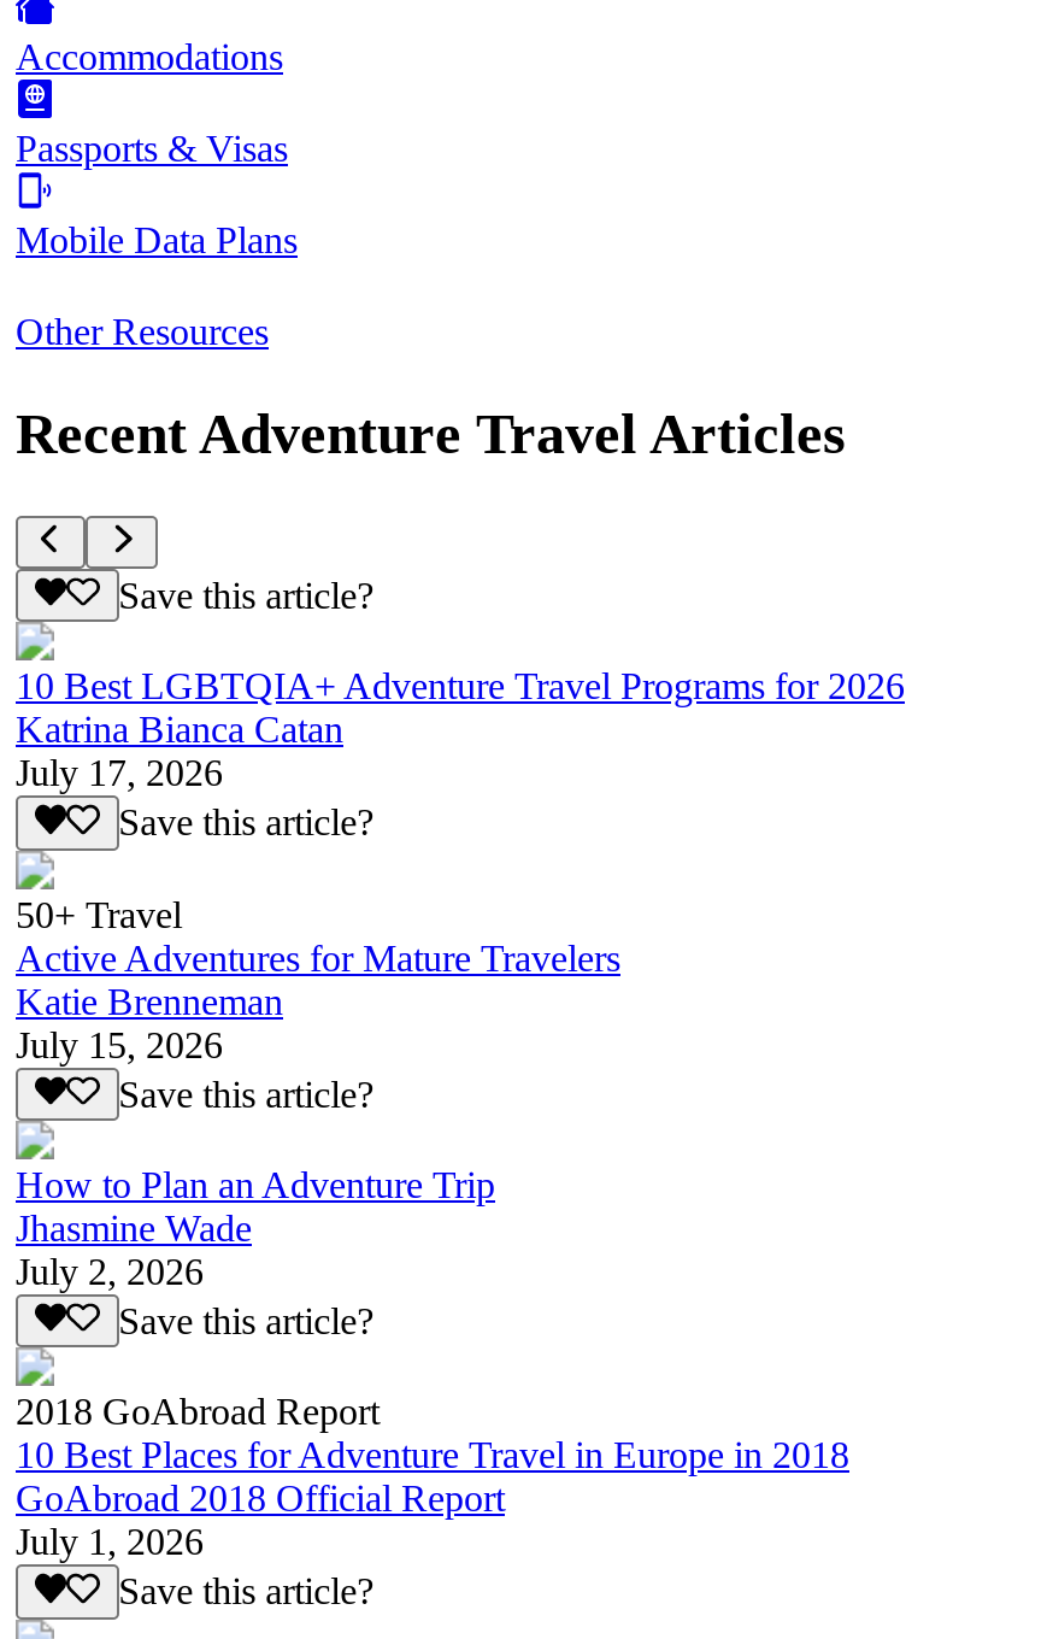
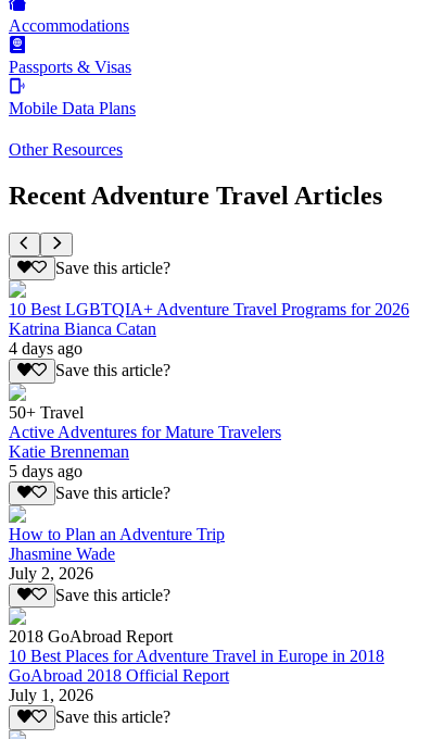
[16,753,223,794] July 17, 2026 -> [9,340,83,358] 4 days ago
[16,1024,223,1065] July 15, 2026 -> [9,462,83,480] 5 days ago

